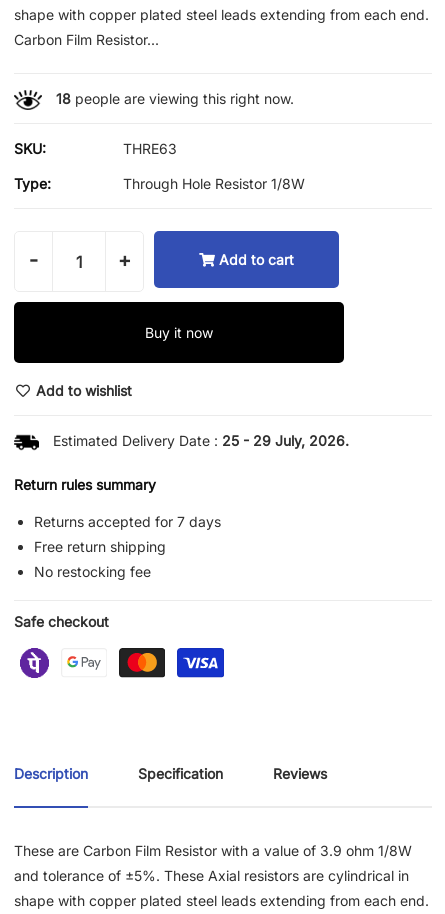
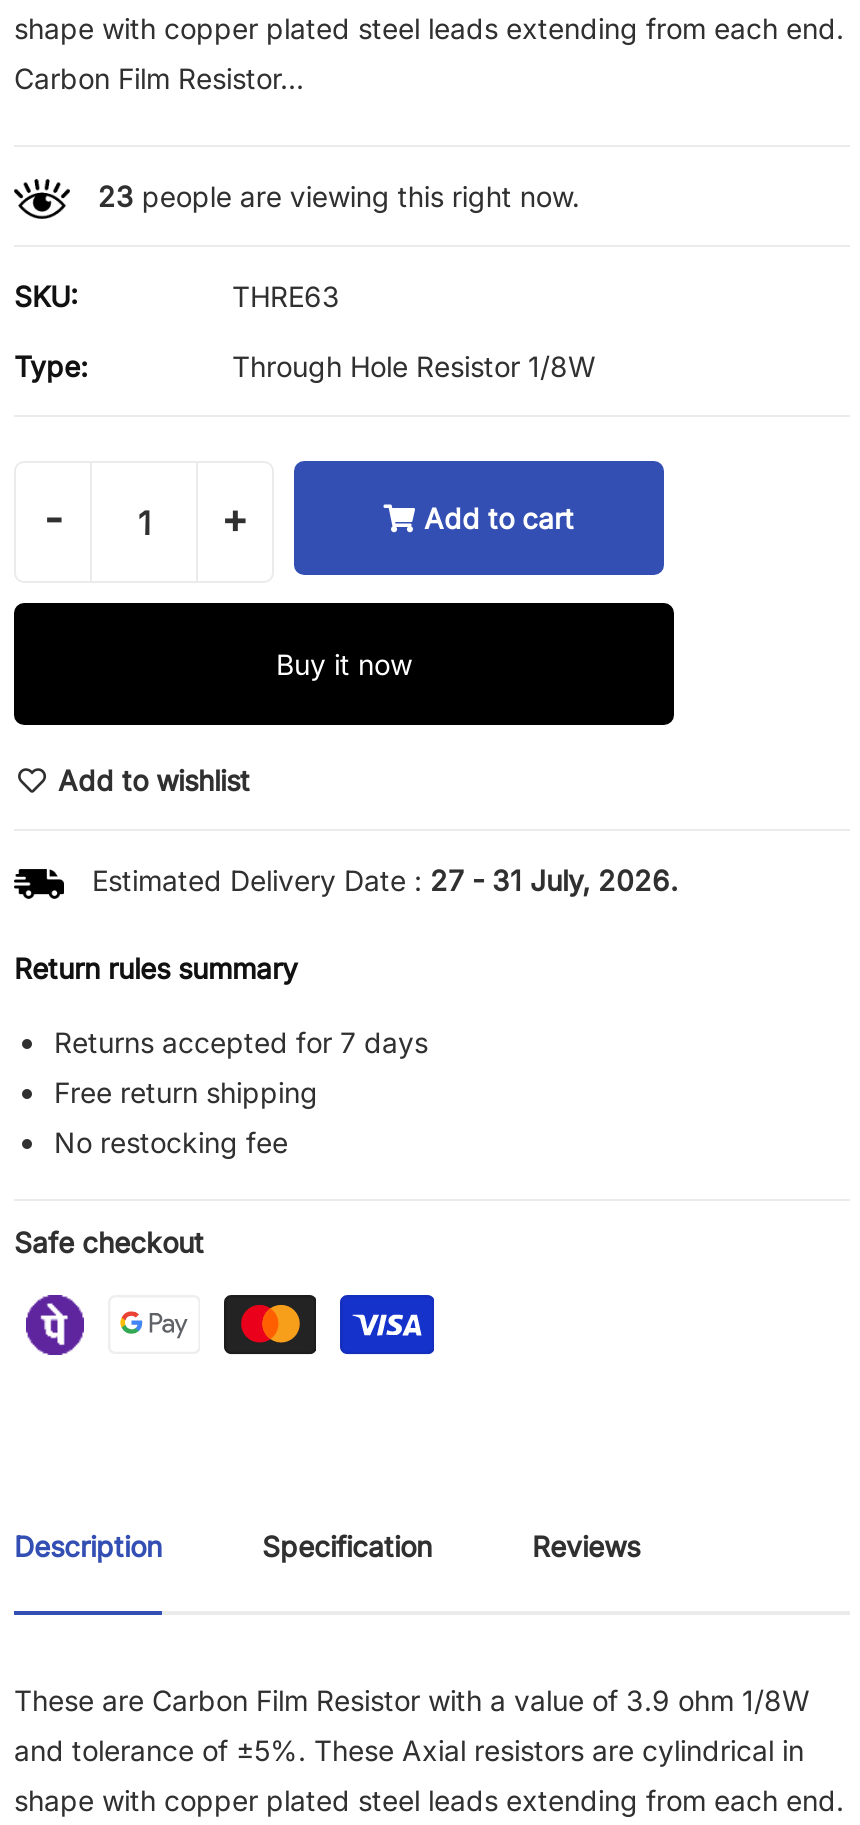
[56,90,294,107] 18 people are viewing this right now. -> [98,179,580,213] 23 people are viewing this right now.
[49,432,349,449] Estimated Delivery Date : 25 - 29 July, 2026. -> [84,863,678,897] Estimated Delivery Date : 27 - 31 July, 2026.

